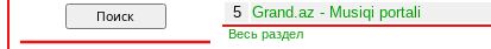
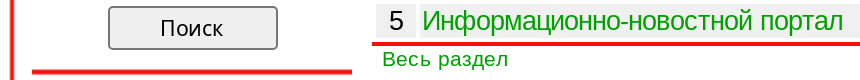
[252,3,421,21] Grand.az - Musiqi portali -> [422,6,844,36] Информационно-новостной портал

